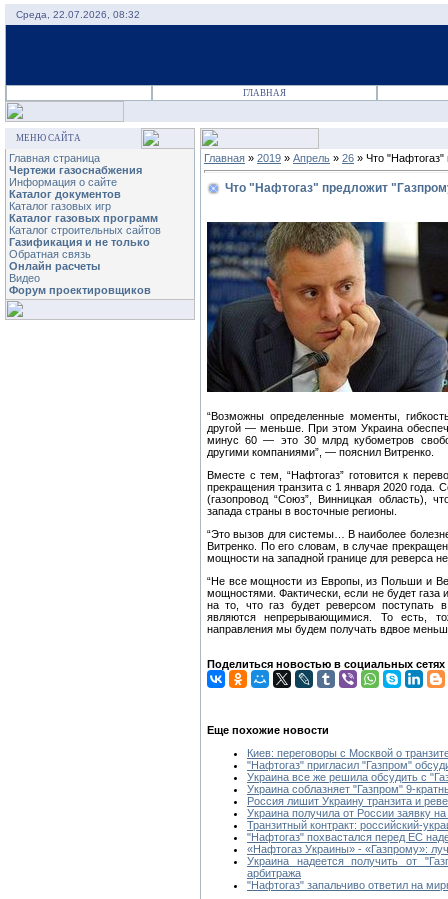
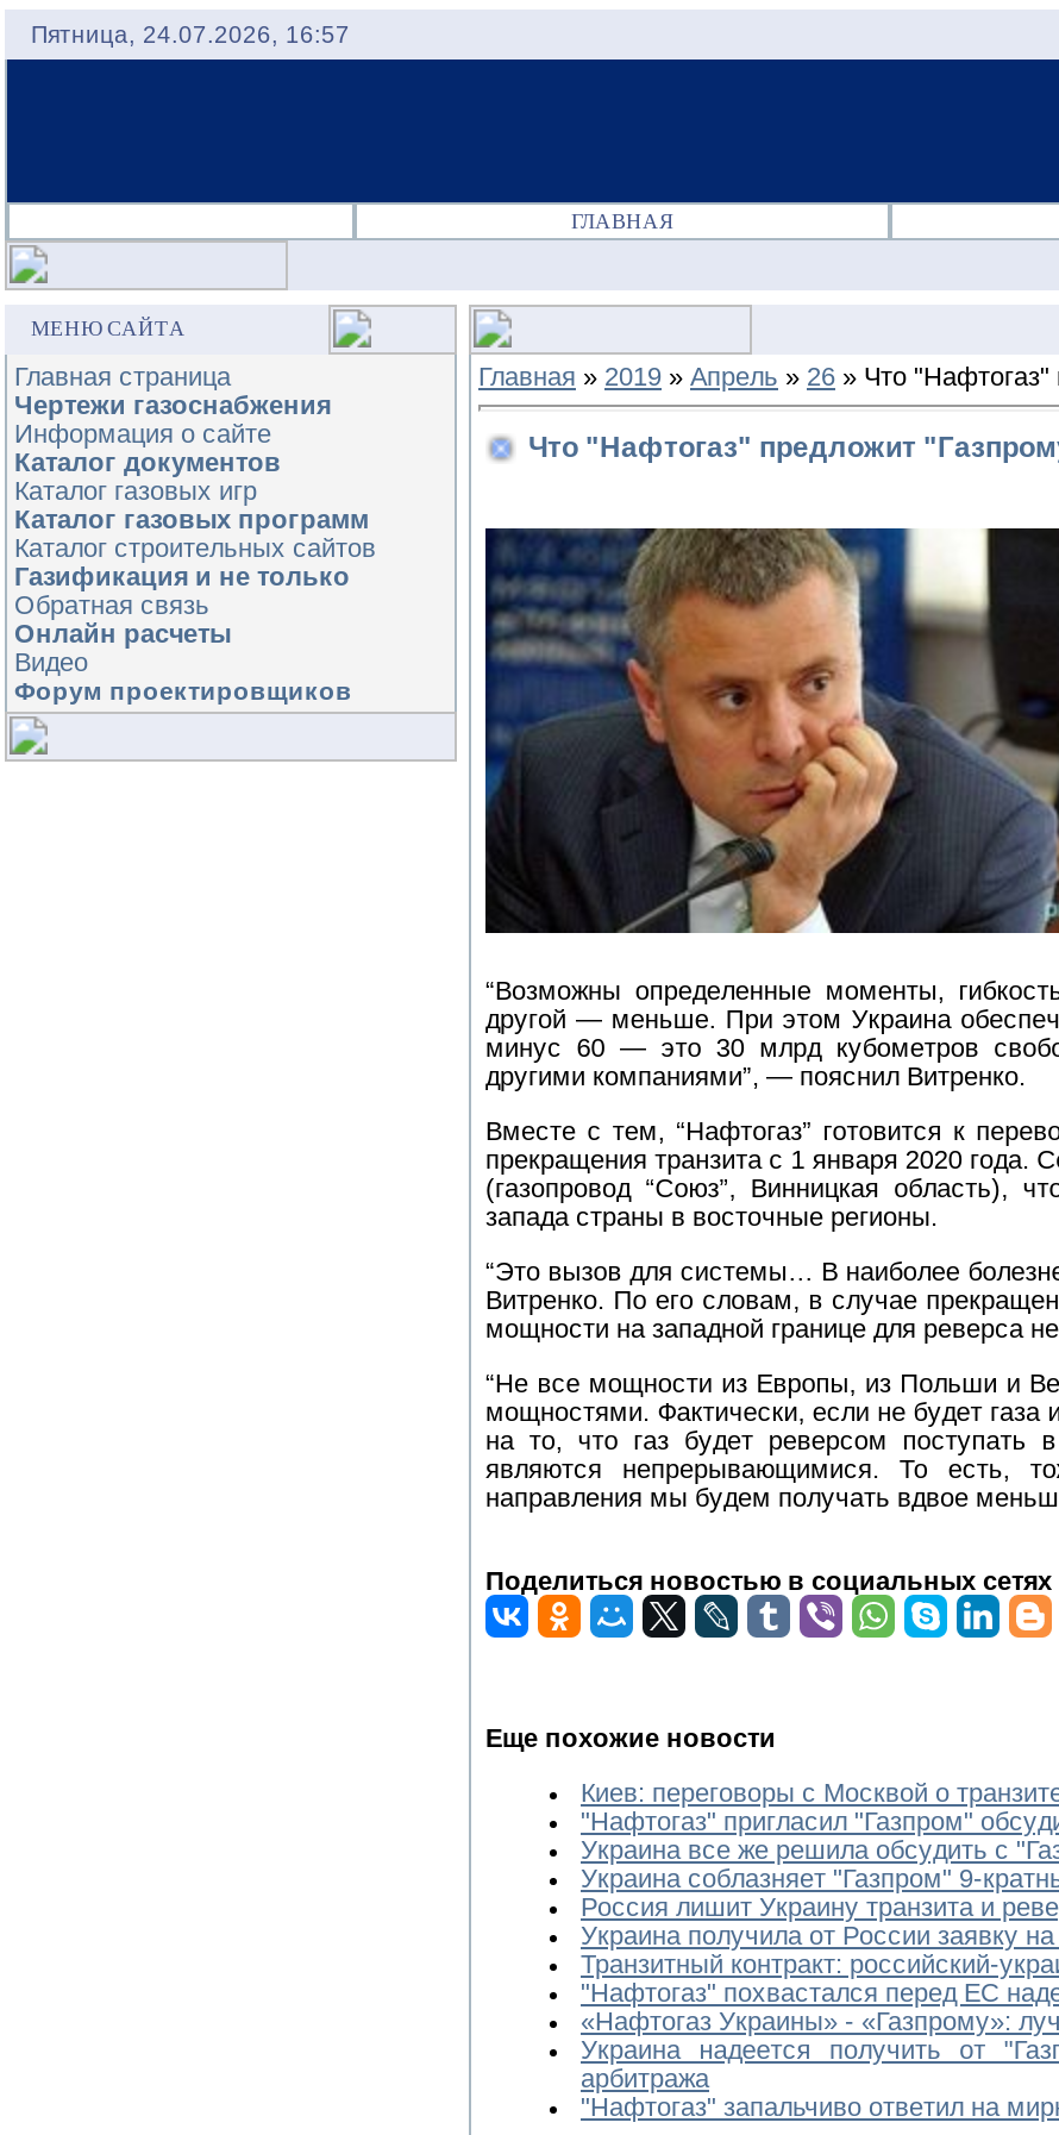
[16,9,140,20] Среда, 22.07.2026, 08:32 -> [31,21,350,48] Пятница, 24.07.2026, 16:57

